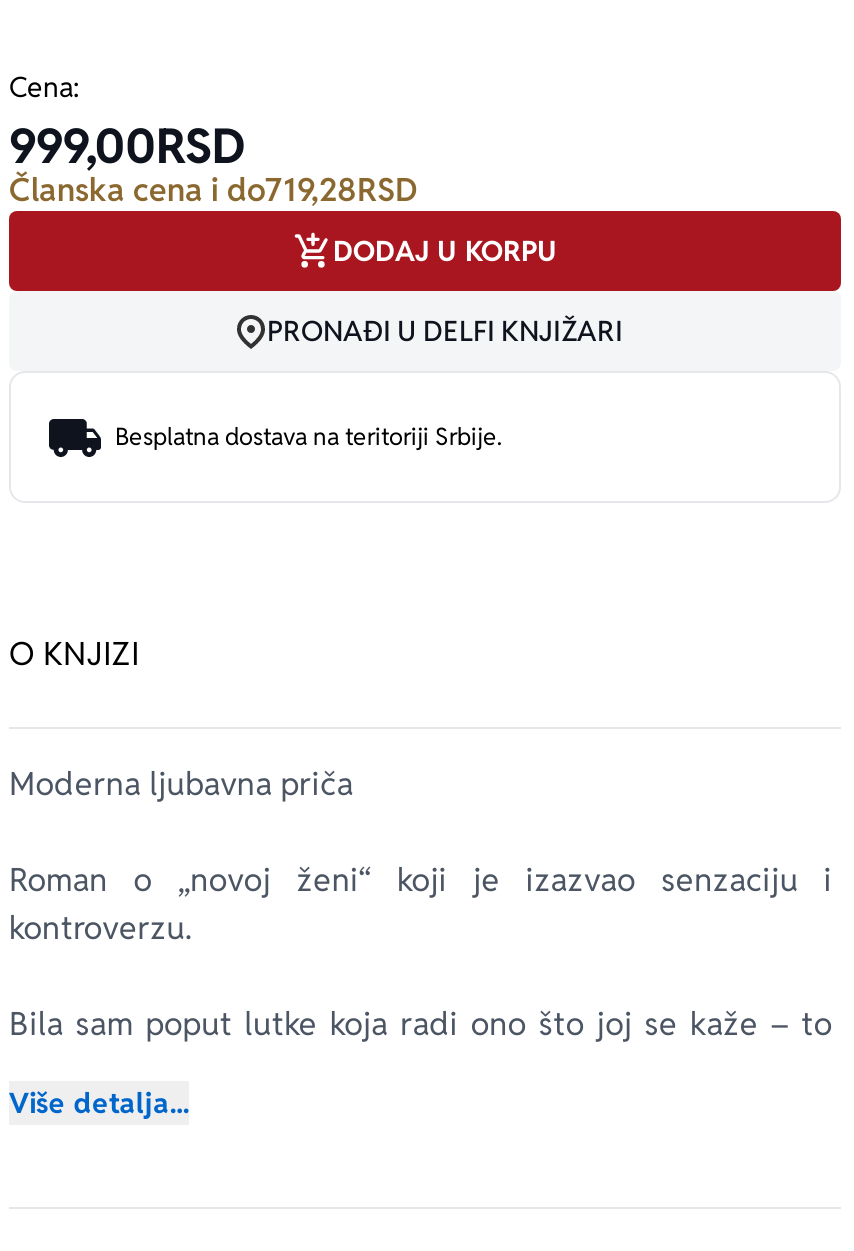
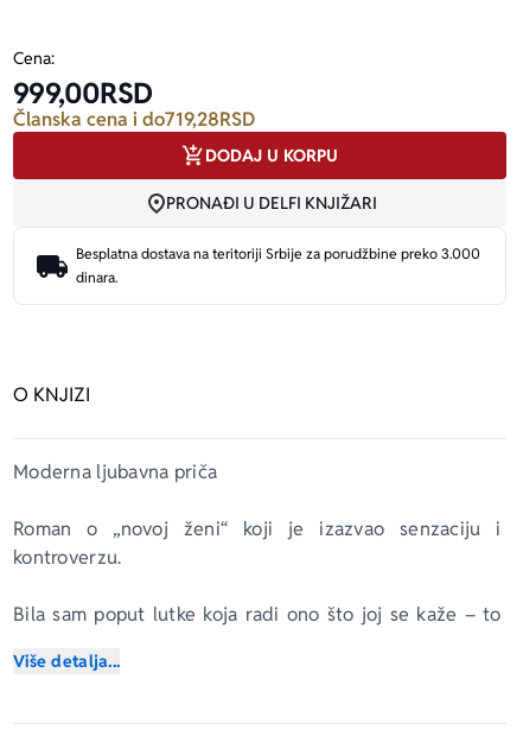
[115,421,501,451] Besplatna dostava na teritoriji Srbije. -> [76,245,480,286] Besplatna dostava na teritoriji Srbije za porudžbine preko 3.000 | dinara.

